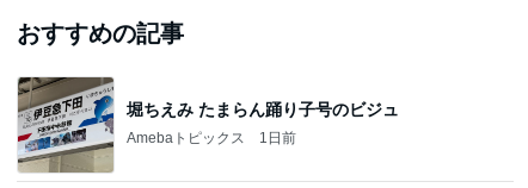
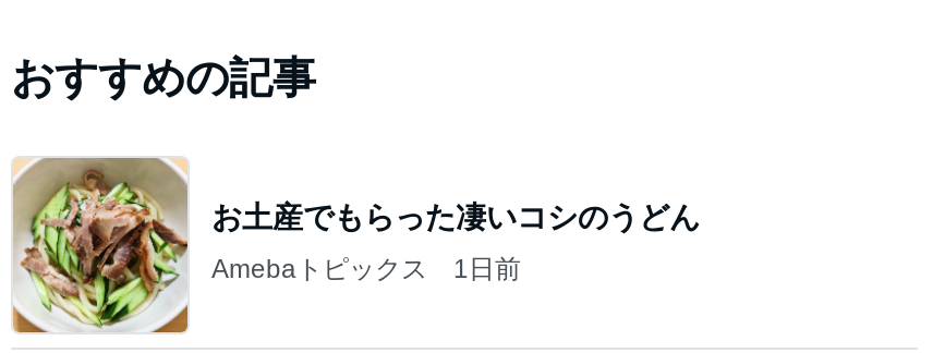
[17,76,399,174] [image] | 堀ちえみ たまらん踊り子号のビジュ -> [11,156,700,332] [image] | お土産でもらった凄いコシのうどん

